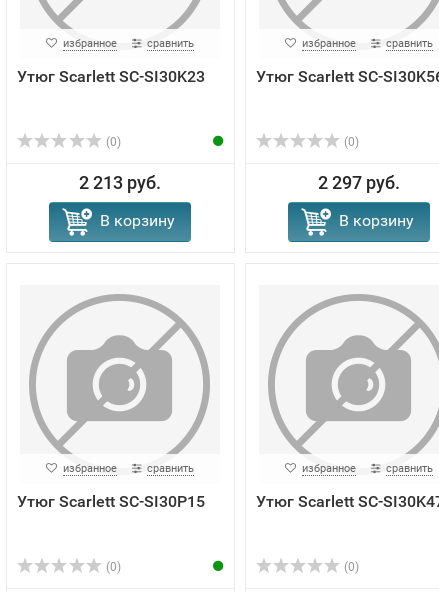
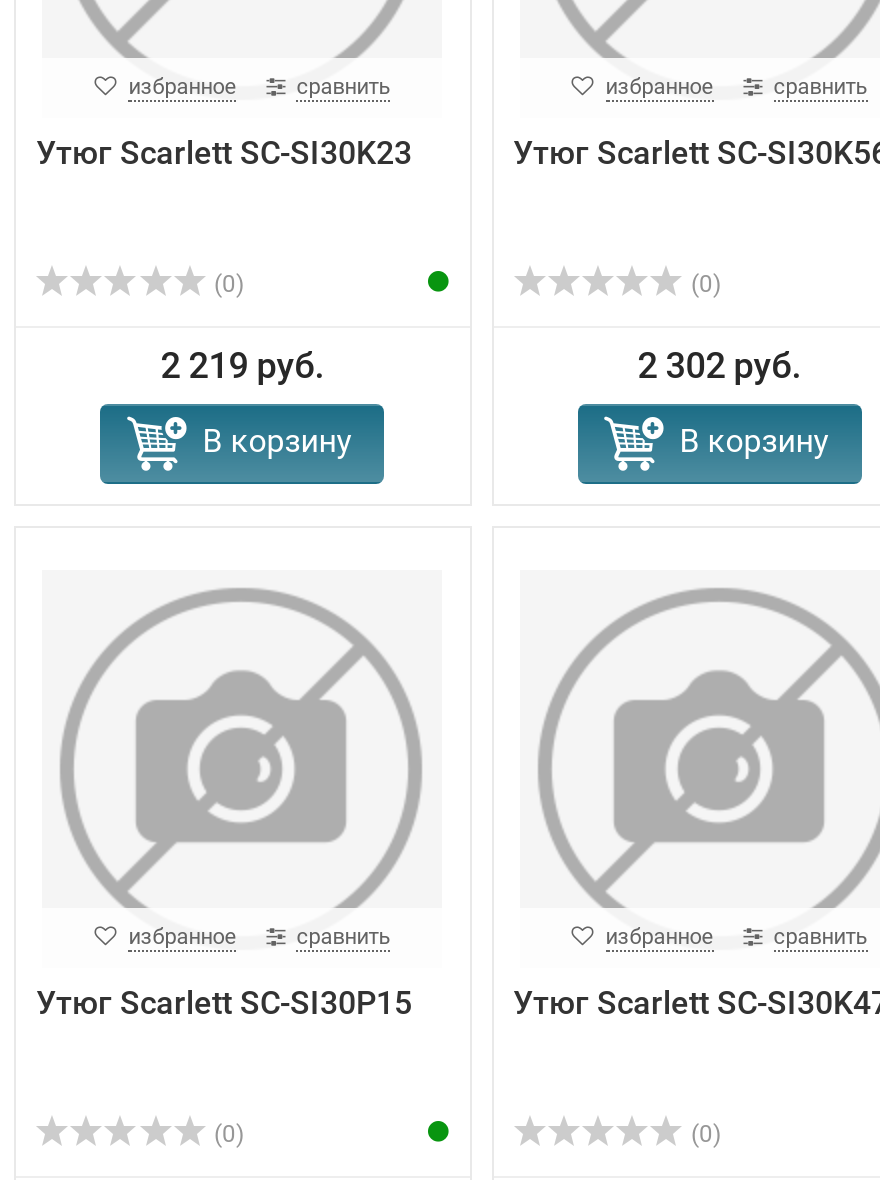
[79,172,161,193] 2 213 руб. -> [160,345,324,387] 2 219 руб.
[318,172,400,193] 2 297 руб. -> [638,345,802,387] 2 302 руб.

